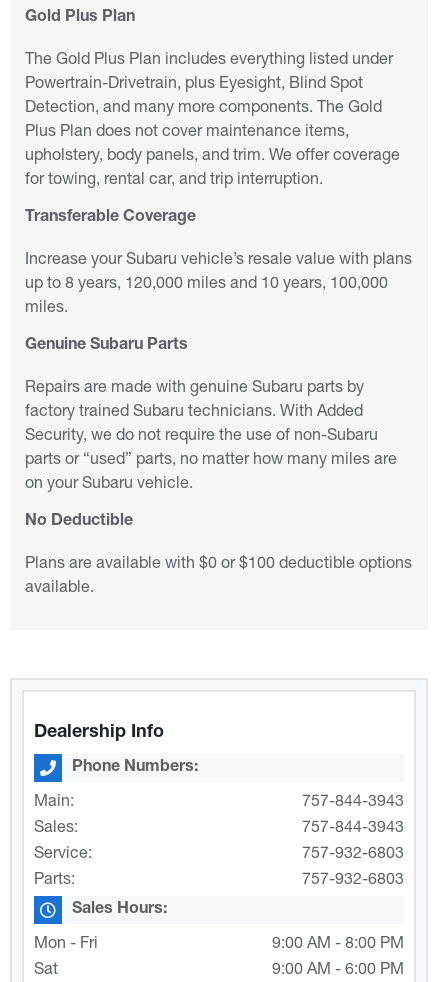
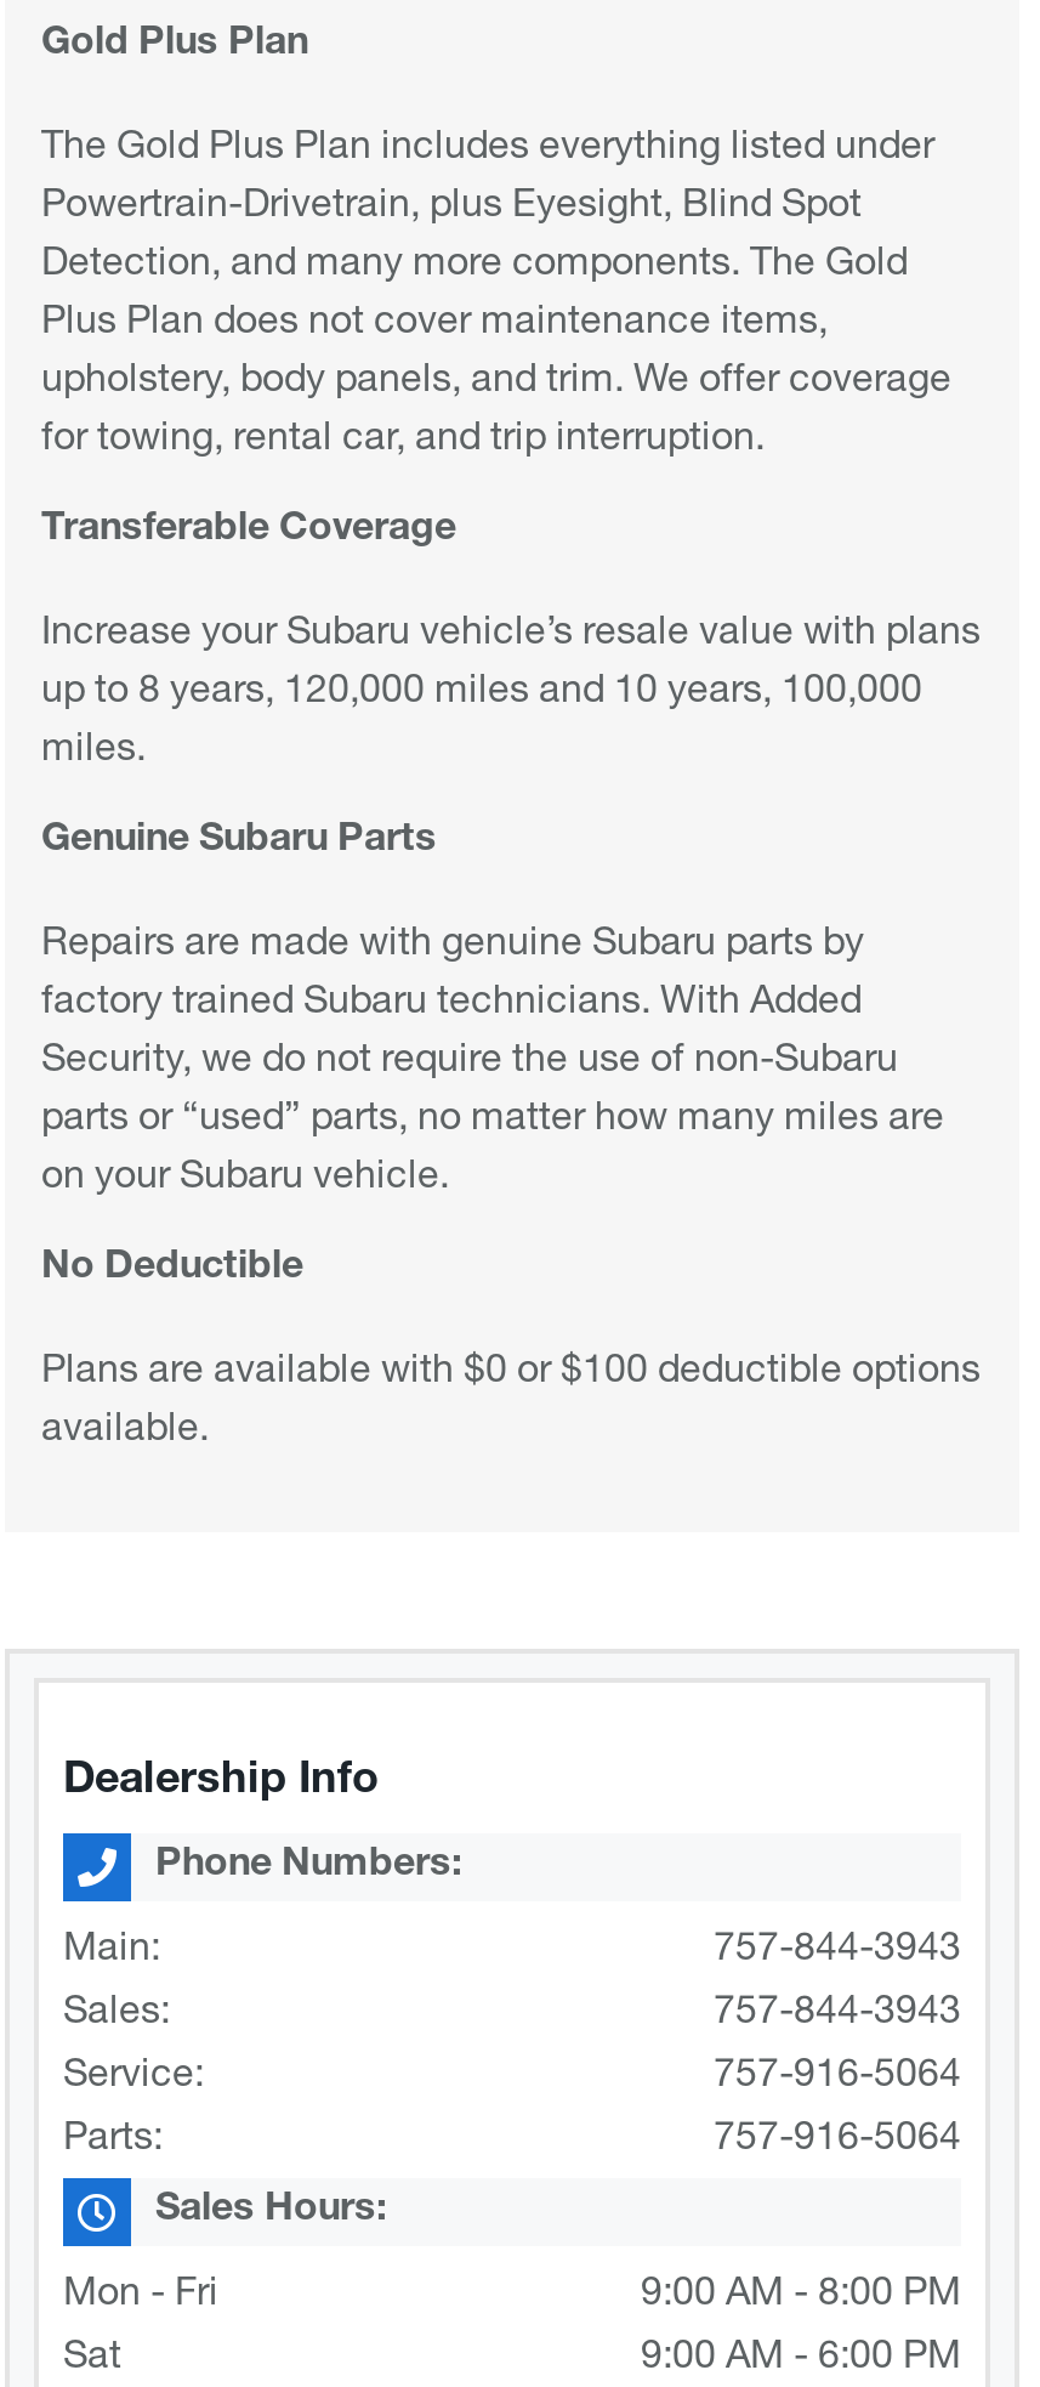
[302,843,404,861] 757-932-6803 -> [714,2050,961,2094] 757-916-5064
[302,869,404,887] 757-932-6803 -> [714,2113,961,2157] 757-916-5064

